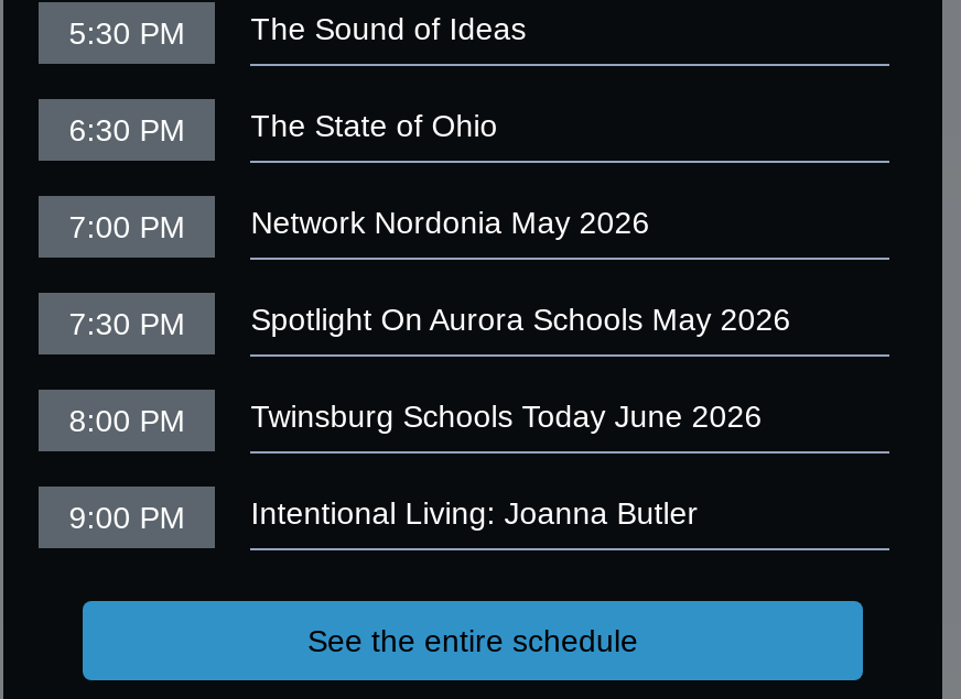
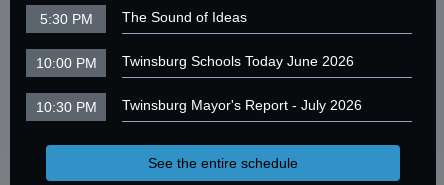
[69,108,791,439] 6:30 PM | The State of Ohio | 7:00 PM | Network Nordonia May 2026 | 7:30 PM | Spotlight On Aurora Schools May 2026 | 8:00 PM -> [36,55,97,71] 10:00 PM
[69,495,698,536] 9:00 PM | Intentional Living: Joanna Butler -> [36,97,362,115] 10:30 PM | Twinsburg Mayor's Report - July 2026

